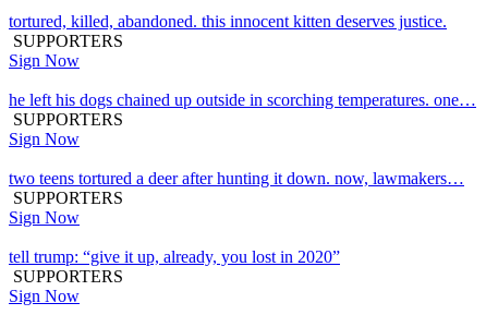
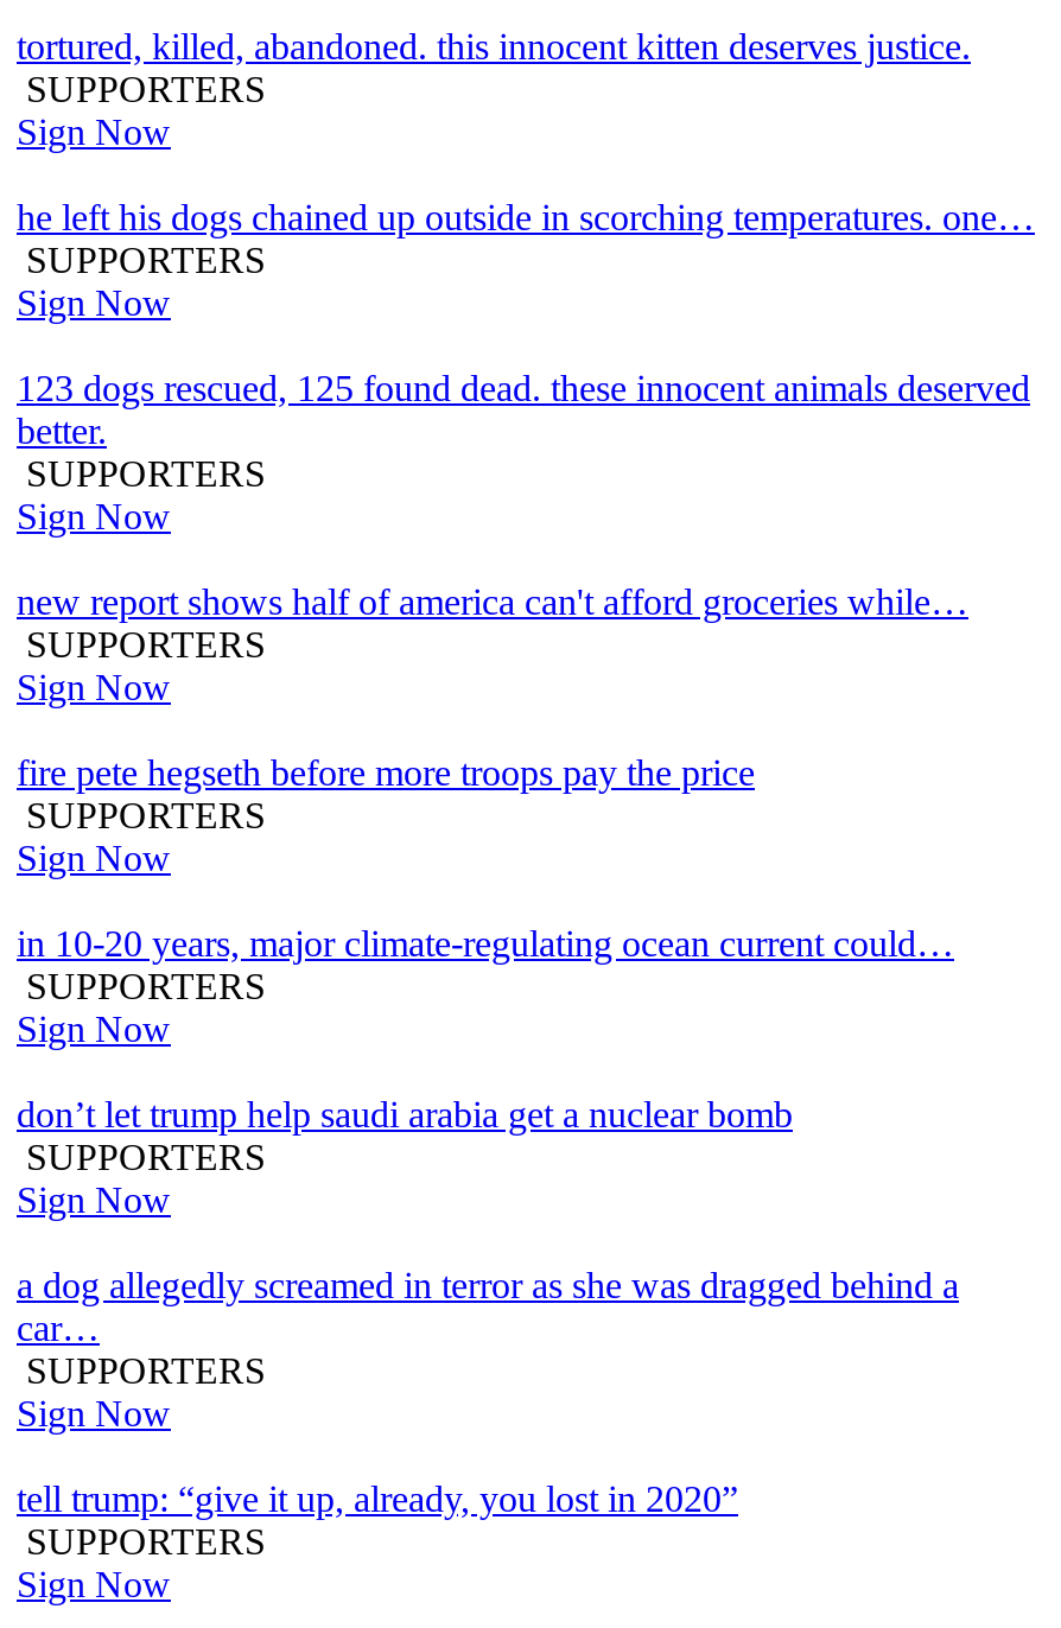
[9,169,464,187] two teens tortured a deer after hunting it down. now, lawmakers… -> [17,368,1030,1348] 123 dogs rescued, 125 found dead. these innocent animals deserved | better. | SUPPORTERS | Sign Now | new report shows half of america can't afford groceries while… | SUPPORTERS | Sign Now | fire pete hegseth before more troops pay the price | SUPPORTERS | Sign Now | in 10-20 years, major climate-regulating ocean current could… | SUPPORTERS | Sign Now | don’t let trump help saudi arabia get a nuclear bomb | SUPPORTERS | Sign Now | a dog allegedly screamed in terror as she was dragged behind a | car…

